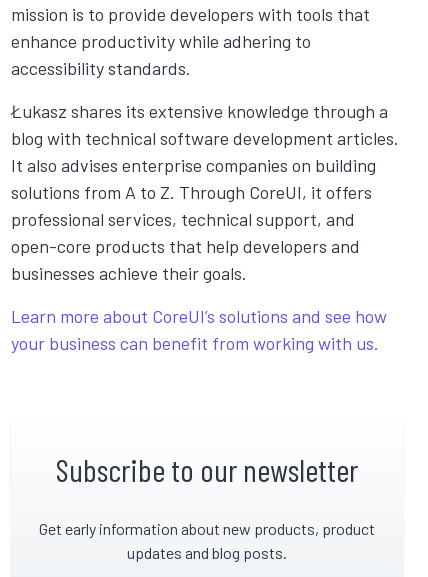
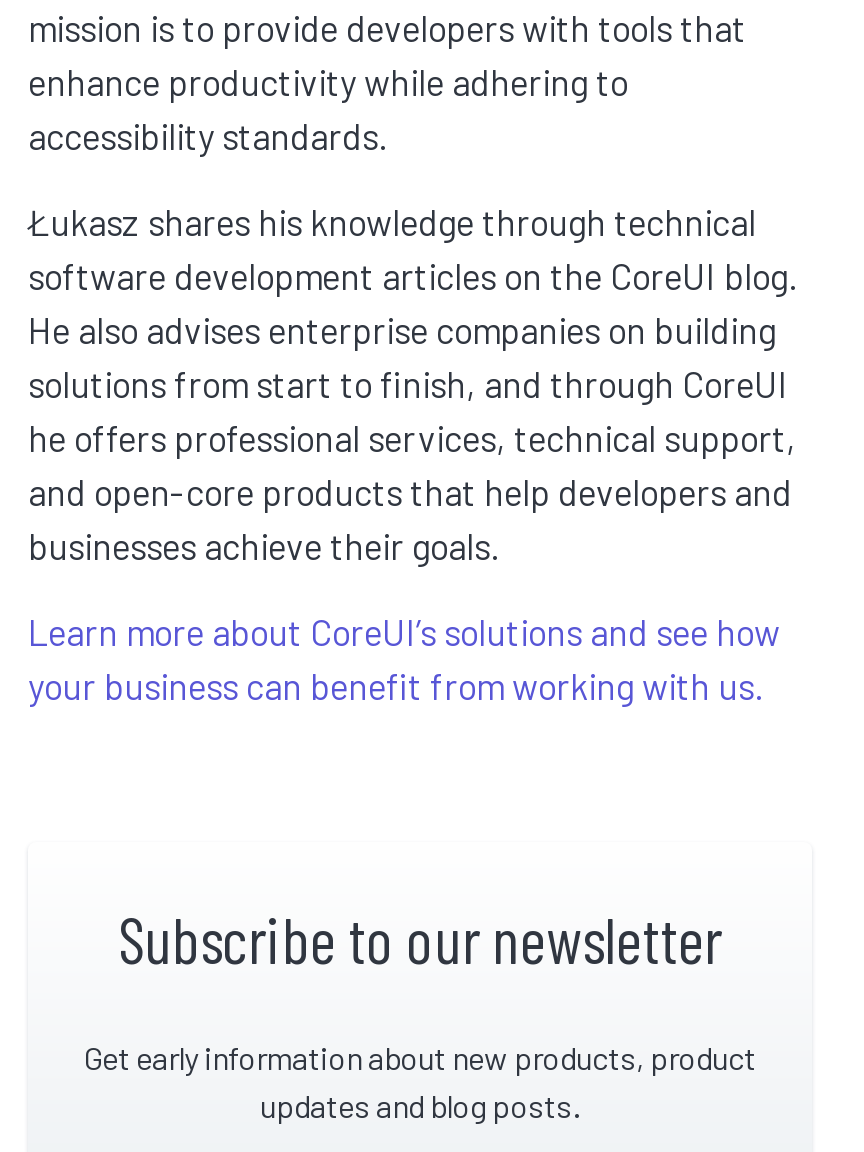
[11,100,399,257] Łukasz shares its extensive knowledge through a | blog with technical software development articles. | It also advises enterprise companies on building | solutions from A to Z. Through CoreUI, it offers | professional services, technical support, and | open-core products that help developers and -> [28,201,798,515] Łukasz shares his knowledge through technical | software development articles on the CoreUI blog. | He also advises enterprise companies on building | solutions from start to finish, and through CoreUI | he offers professional services, technical support, | and open-core products that help developers and

